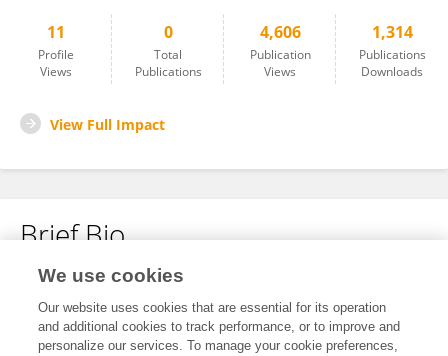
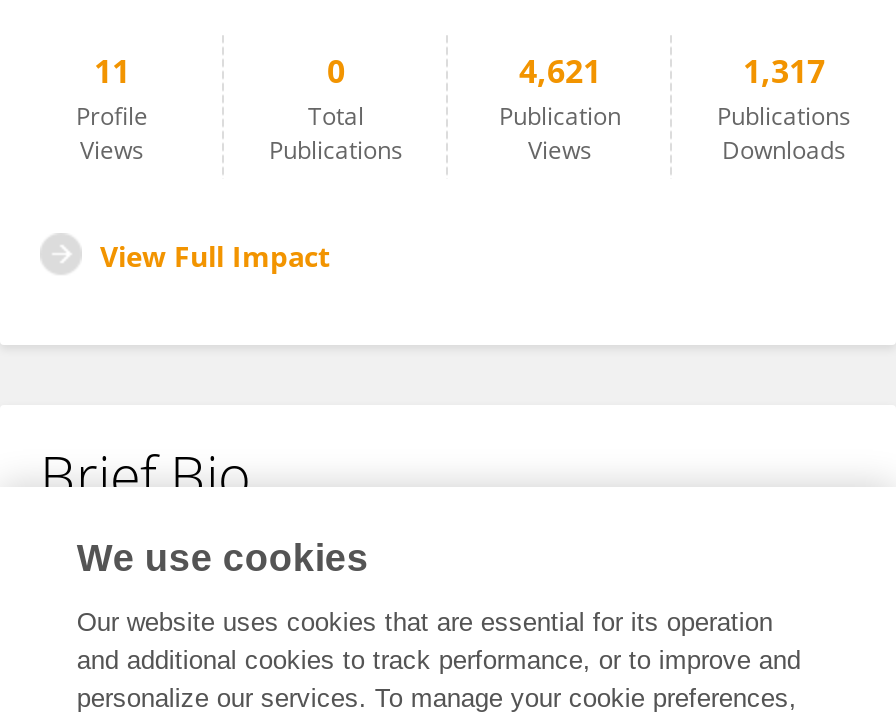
[259,21,300,43] 4,606 -> [519,49,601,93] 4,621
[371,21,412,43] 1,314 -> [743,49,825,93] 1,317

